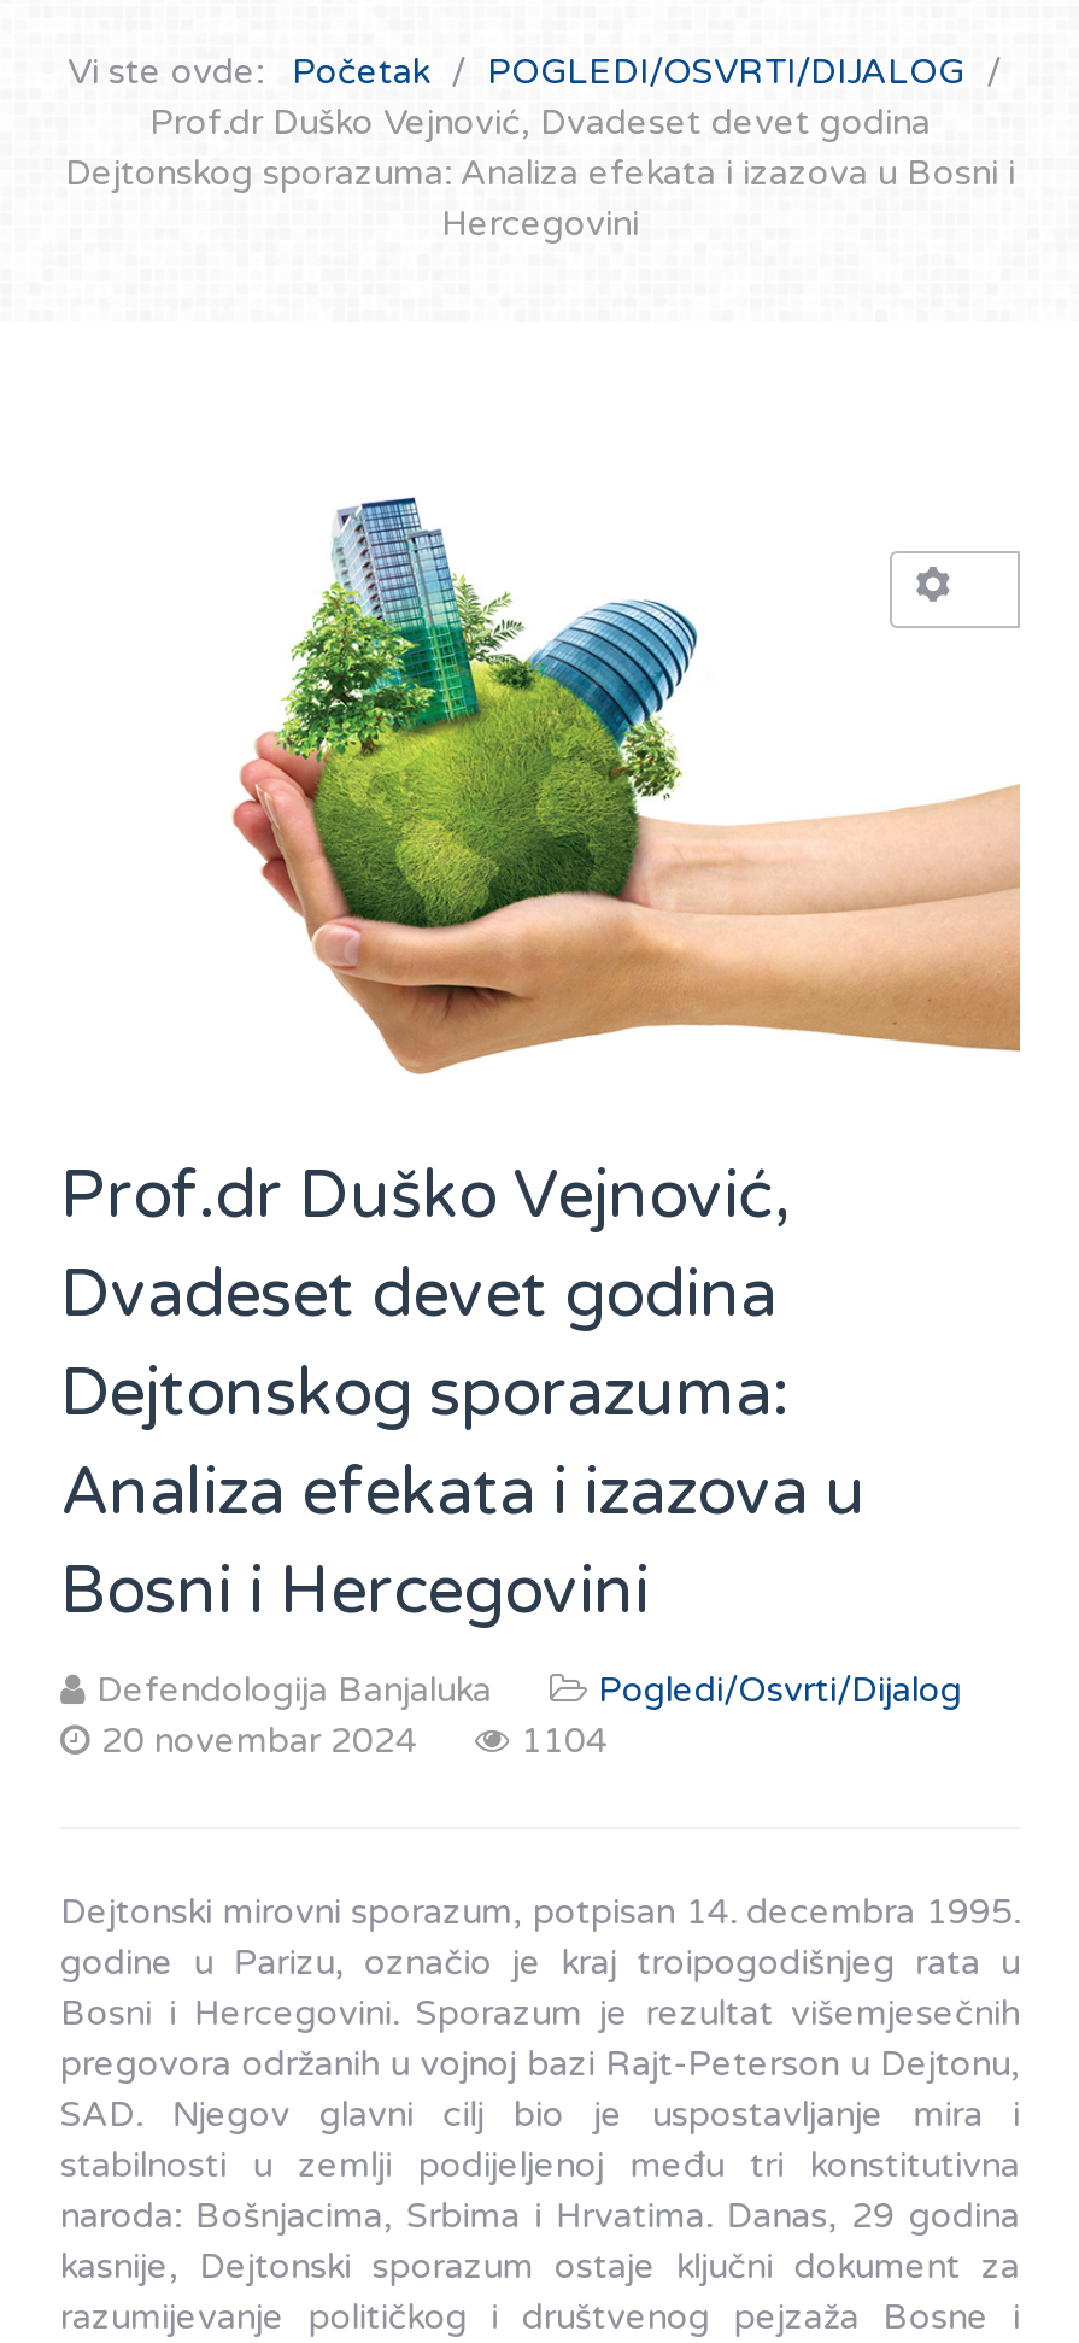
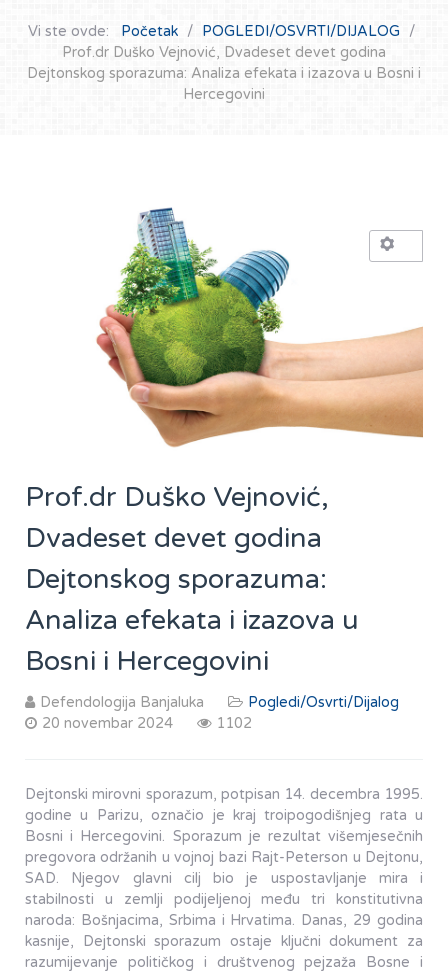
[521,1721,608,1762] 1104 -> [216,715,252,732] 1102

